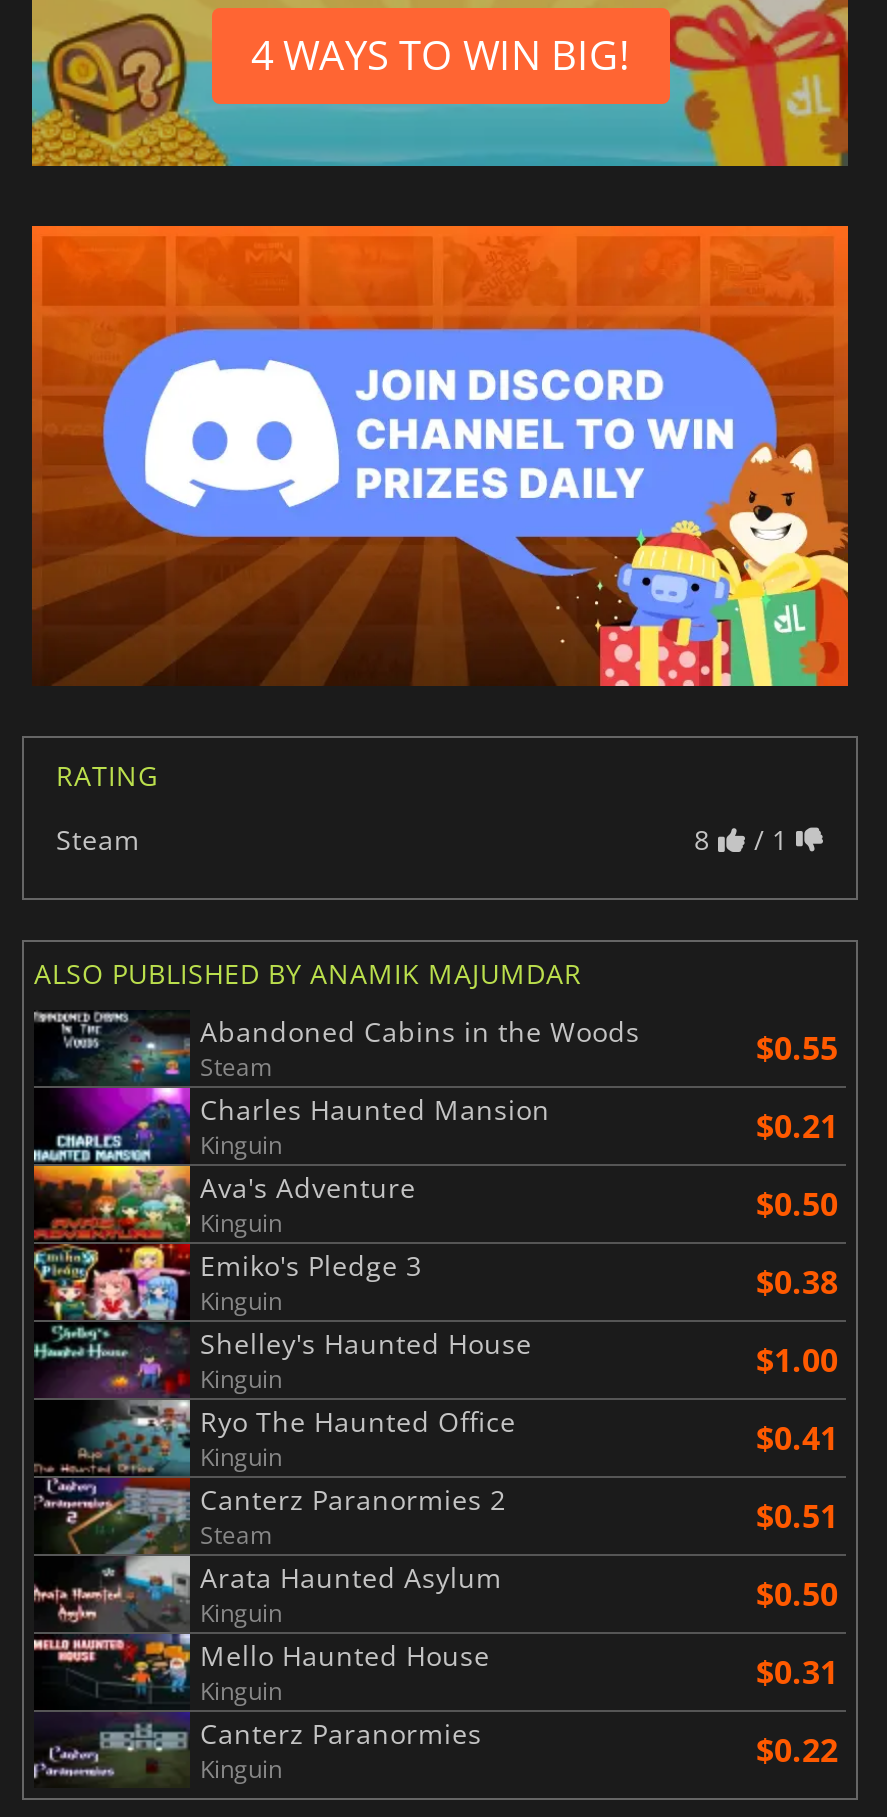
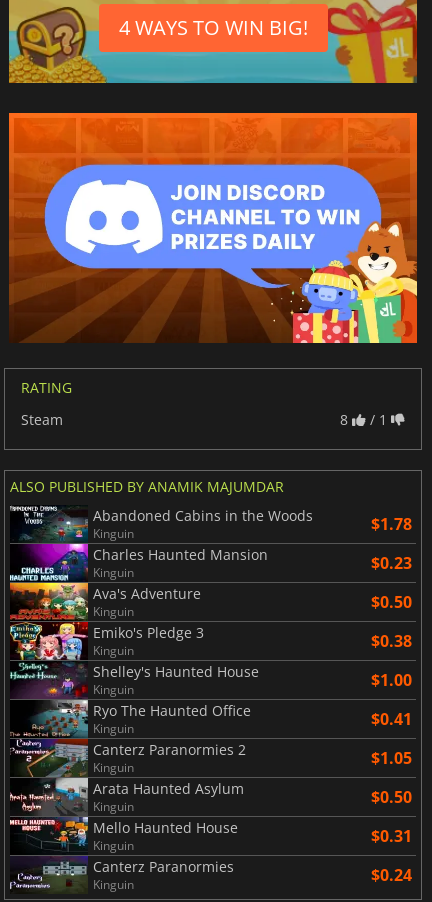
[200,1026,838,1084] Steam | $0.55 -> [93,513,412,542] Kinguin | $1.78
[756,1104,838,1148] $0.21 -> [371,552,412,574] $0.23
[200,1494,838,1552] Steam | $0.51 -> [93,747,412,776] Kinguin | $1.05
[756,1728,838,1772] $0.22 -> [371,864,412,886] $0.24

